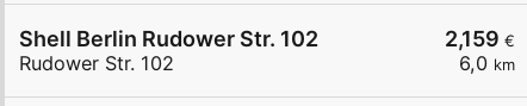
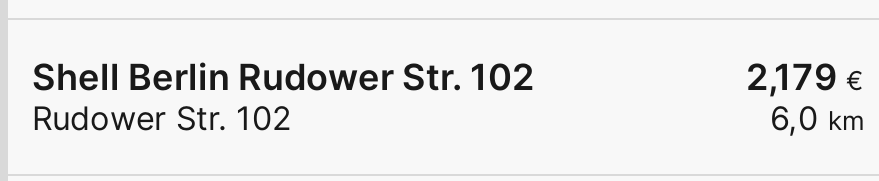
[445,26,515,51] 2,159 € -> [746,56,864,98] 2,179 €

